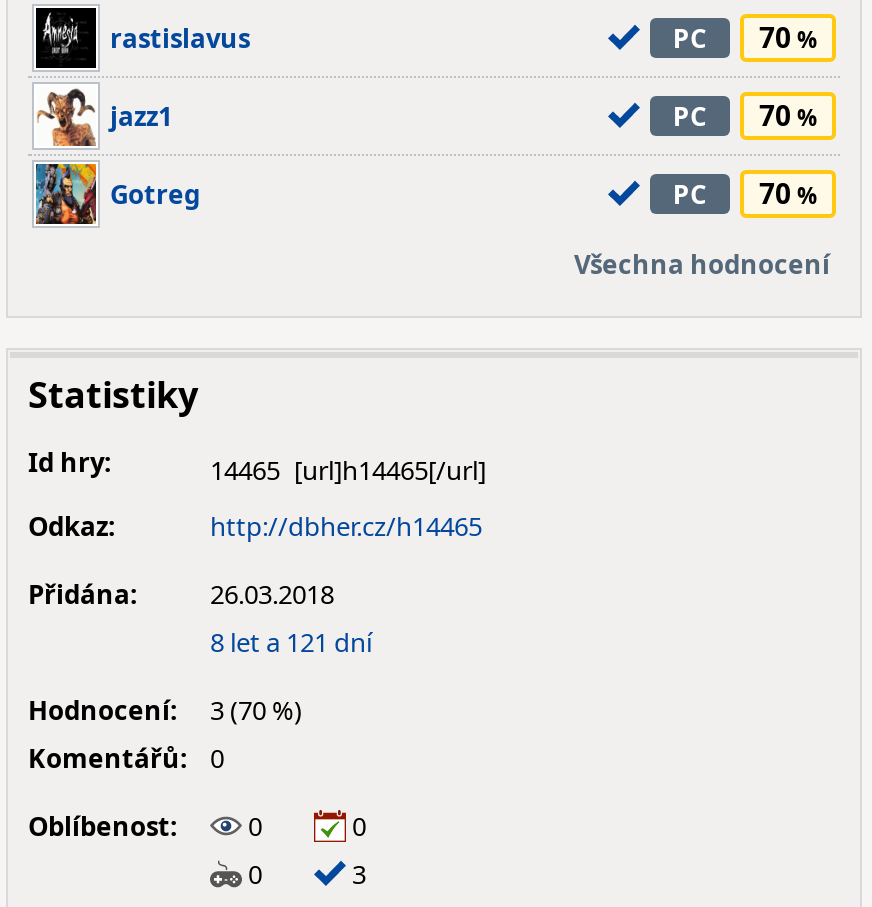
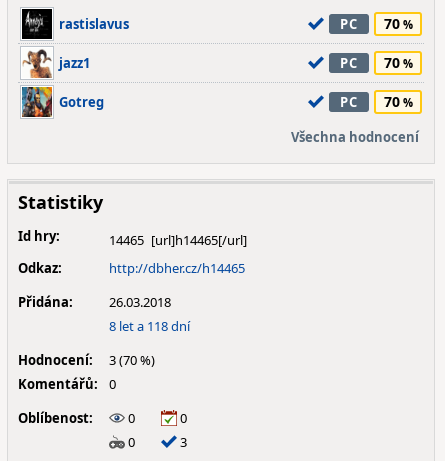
[210,624,372,660] 8 let a 121 dní -> [109,317,190,335] 8 let a 118 dní

